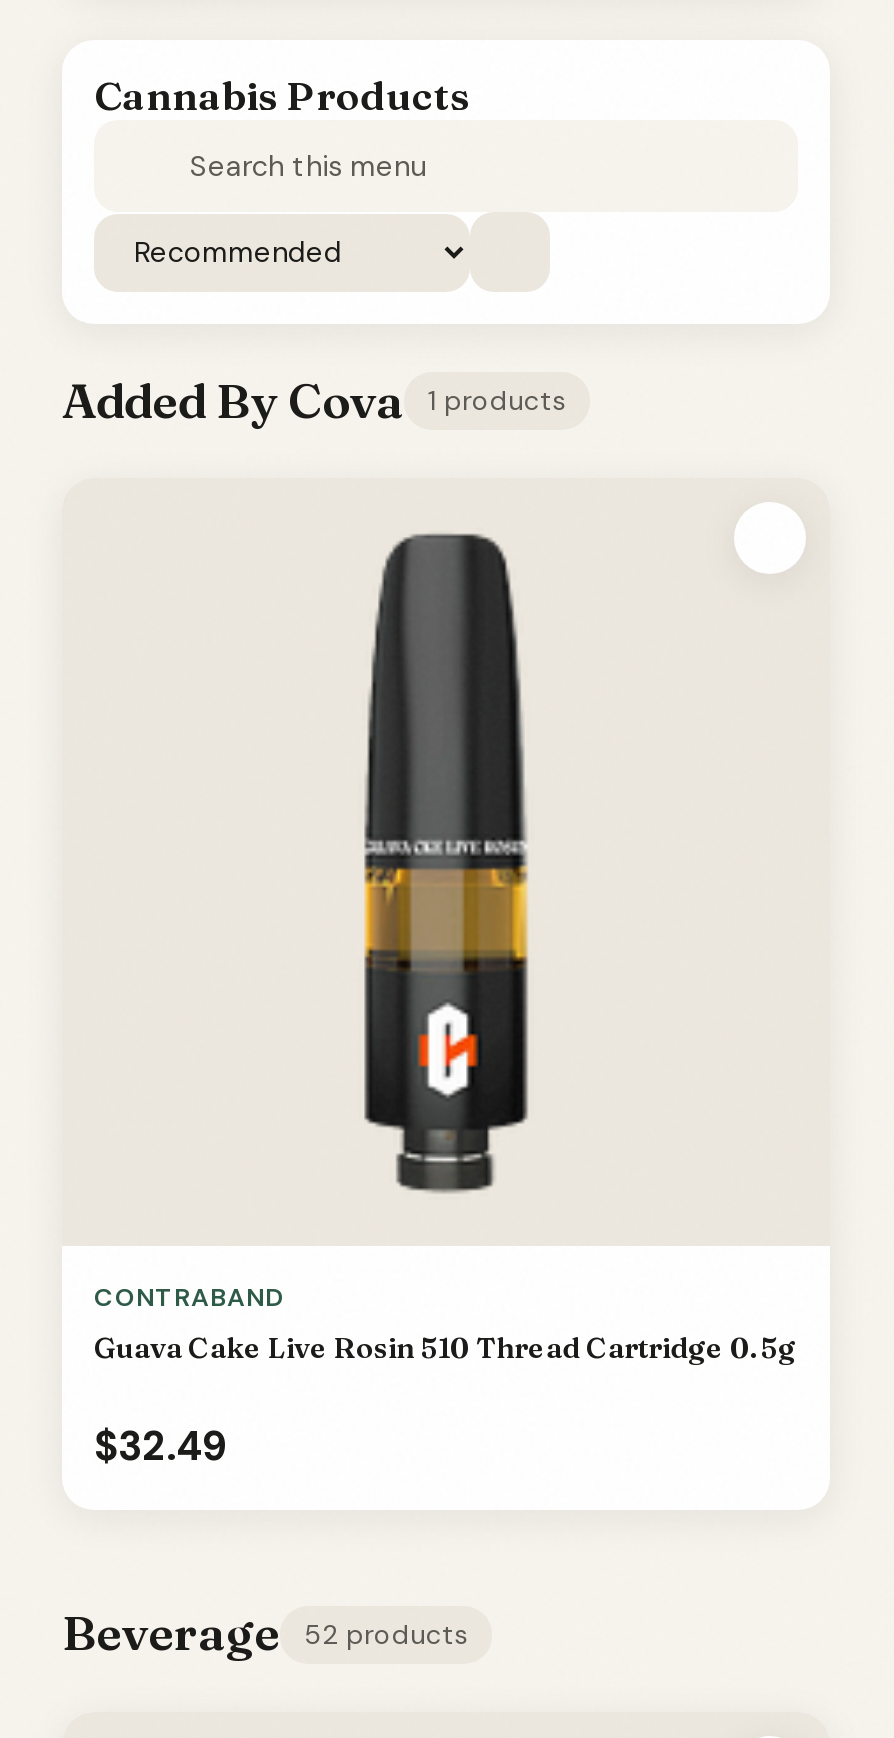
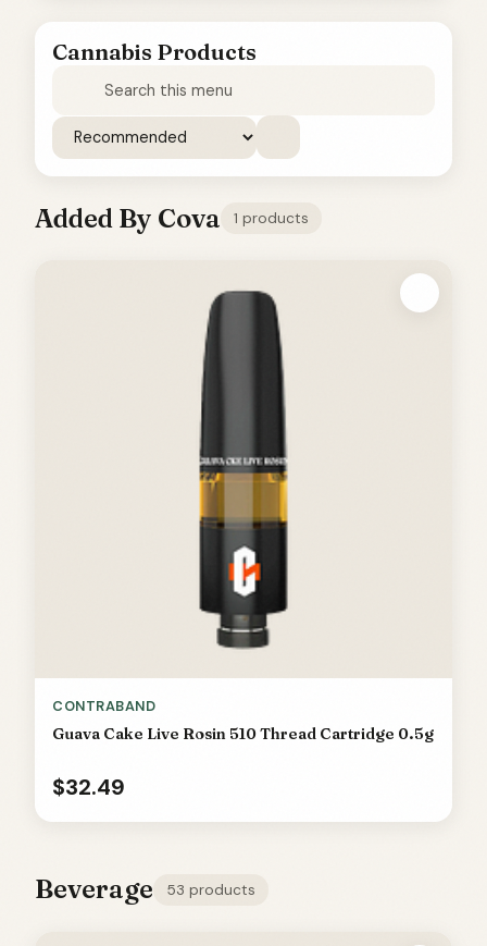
[62,1605,468,1663] Beverage 52 products -> [35,873,255,905] Beverage 53 products

